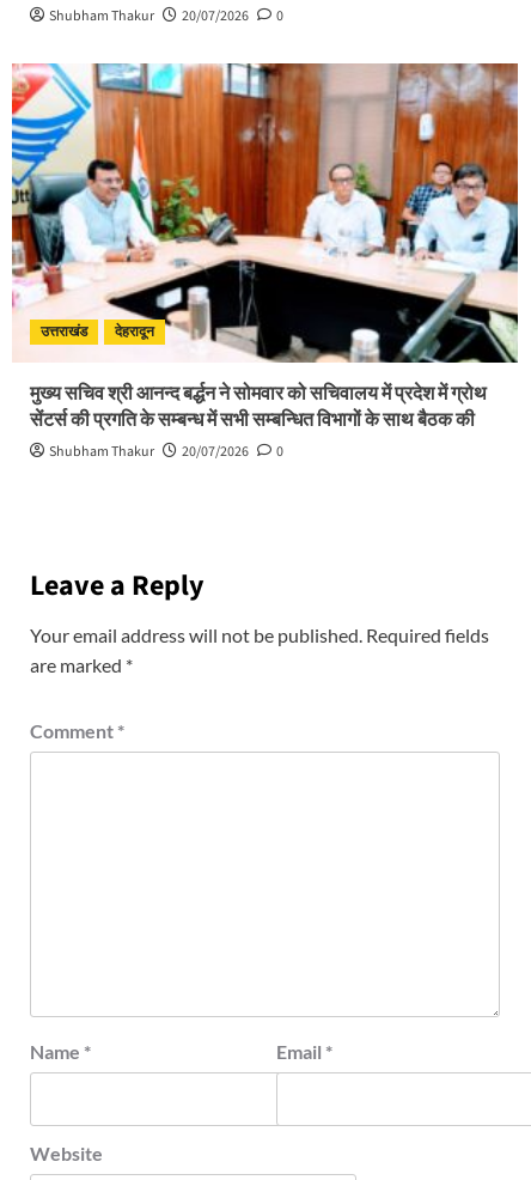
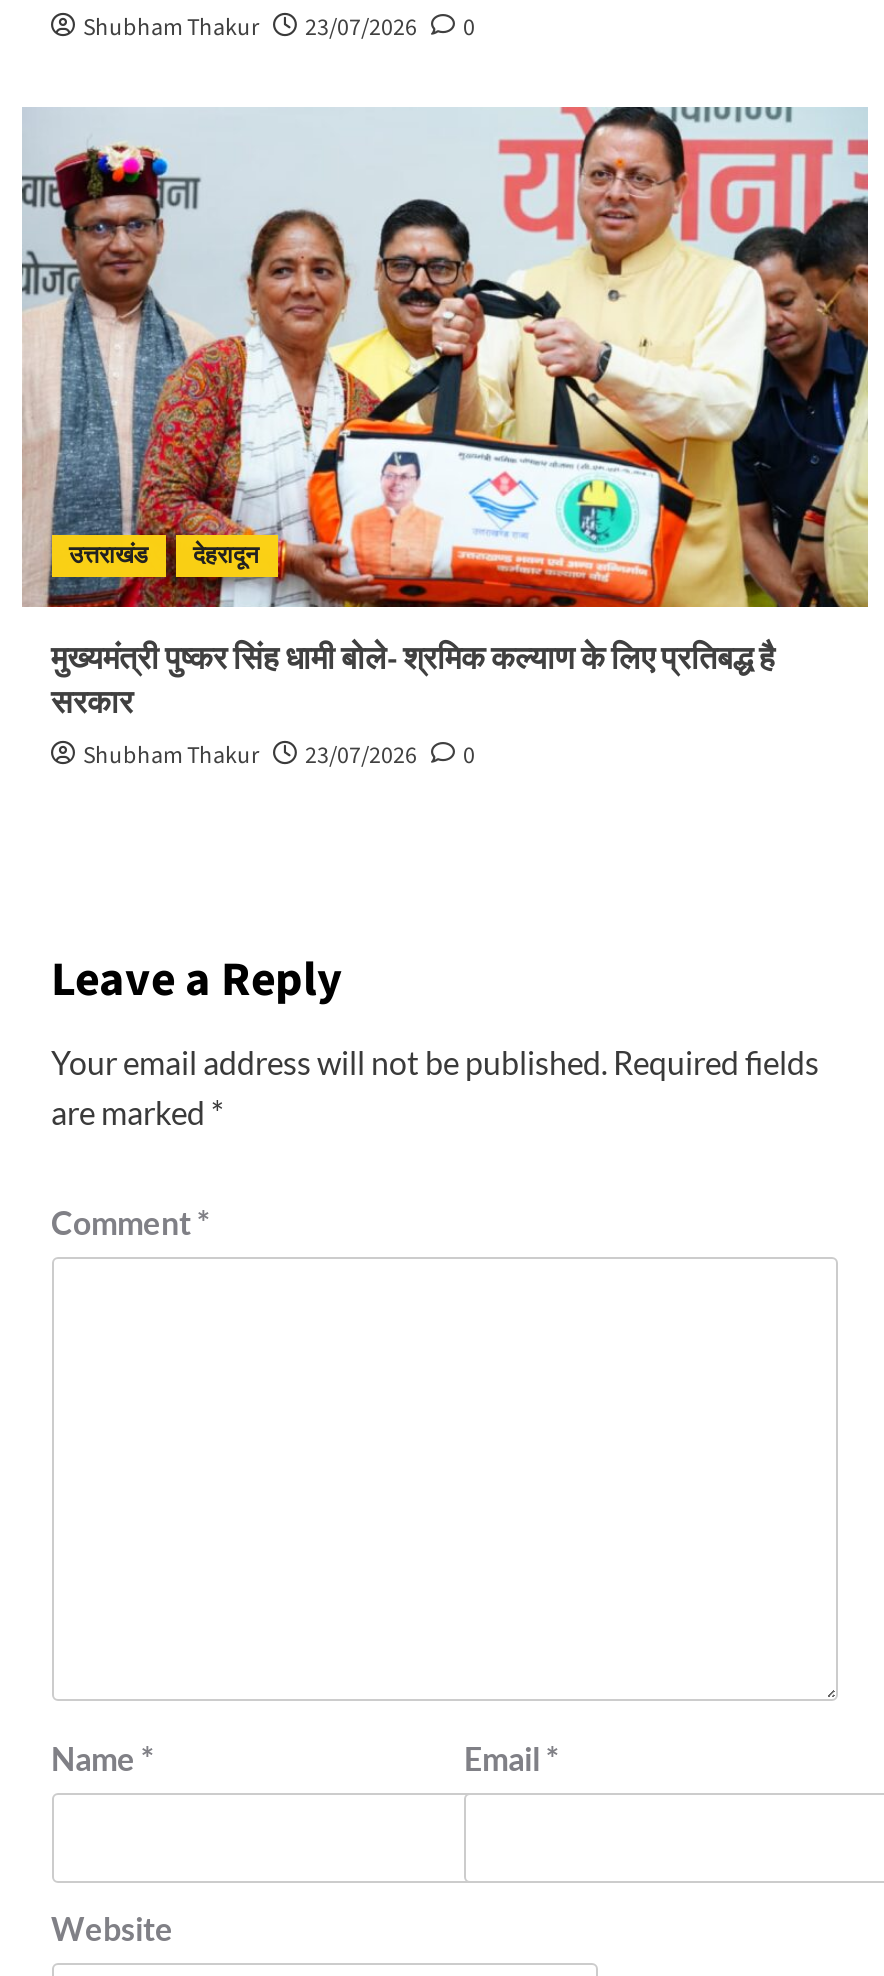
[48,6,283,27] Shubham Thakur 20/07/2026 0 -> [83,10,475,44] Shubham Thakur 23/07/2026 0
[11,62,519,433] [image] | मुख्य सचिव श्री आनन्द बर्द्धन ने सोमवार को सचिवालय में प्रदेश में ग्रोथ | सेंटर्स की प्रगति के सम्बन्ध में सभी सम्बन्धित विभागों के साथ बैठक की -> [20,106,870,724] [image] | मुख्यमंत्री पुष्कर सिंह धामी बोले- श्रमिक कल्याण के लिए प्रतिबद्ध है | सरकार
[48,442,283,462] Shubham Thakur 20/07/2026 0 -> [83,738,475,772] Shubham Thakur 23/07/2026 0

